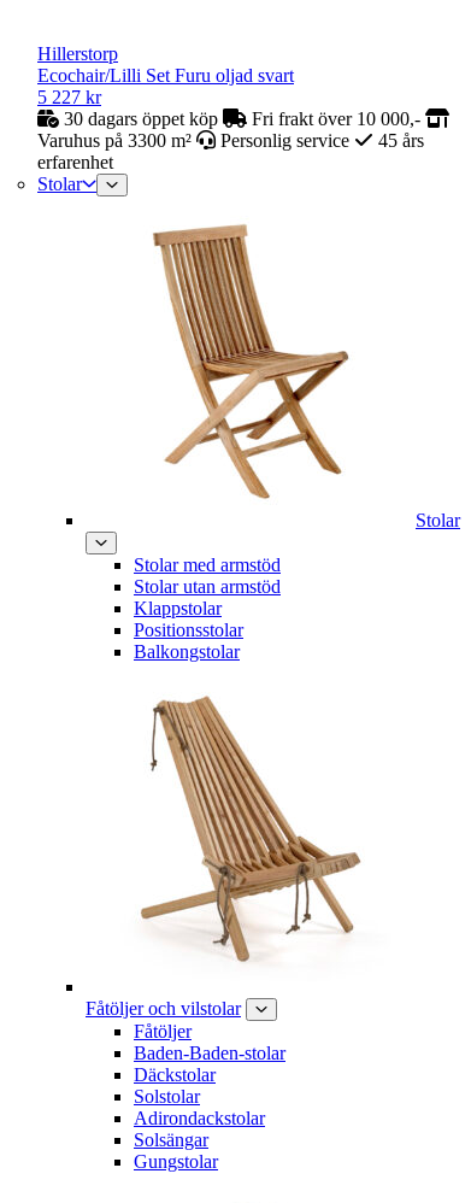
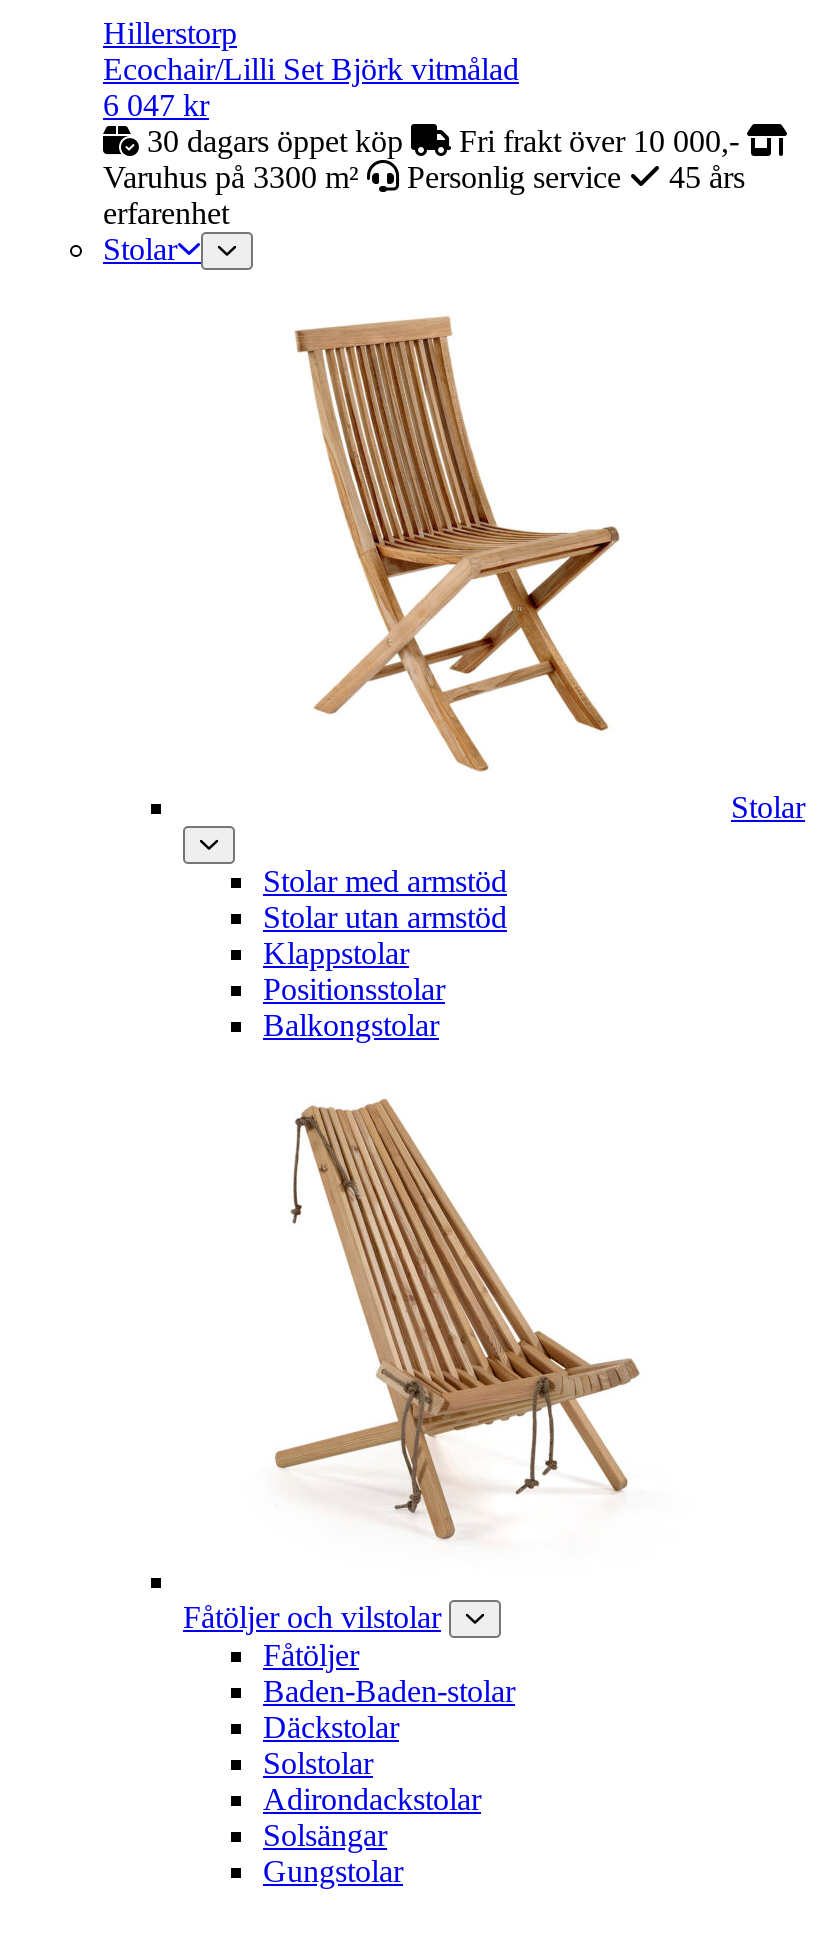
[37,65,294,107] Ecochair/Lilli Set Furu oljad svart | 5 227 kr -> [103,52,519,122] Ecochair/Lilli Set Björk vitmålad | 6 047 kr

